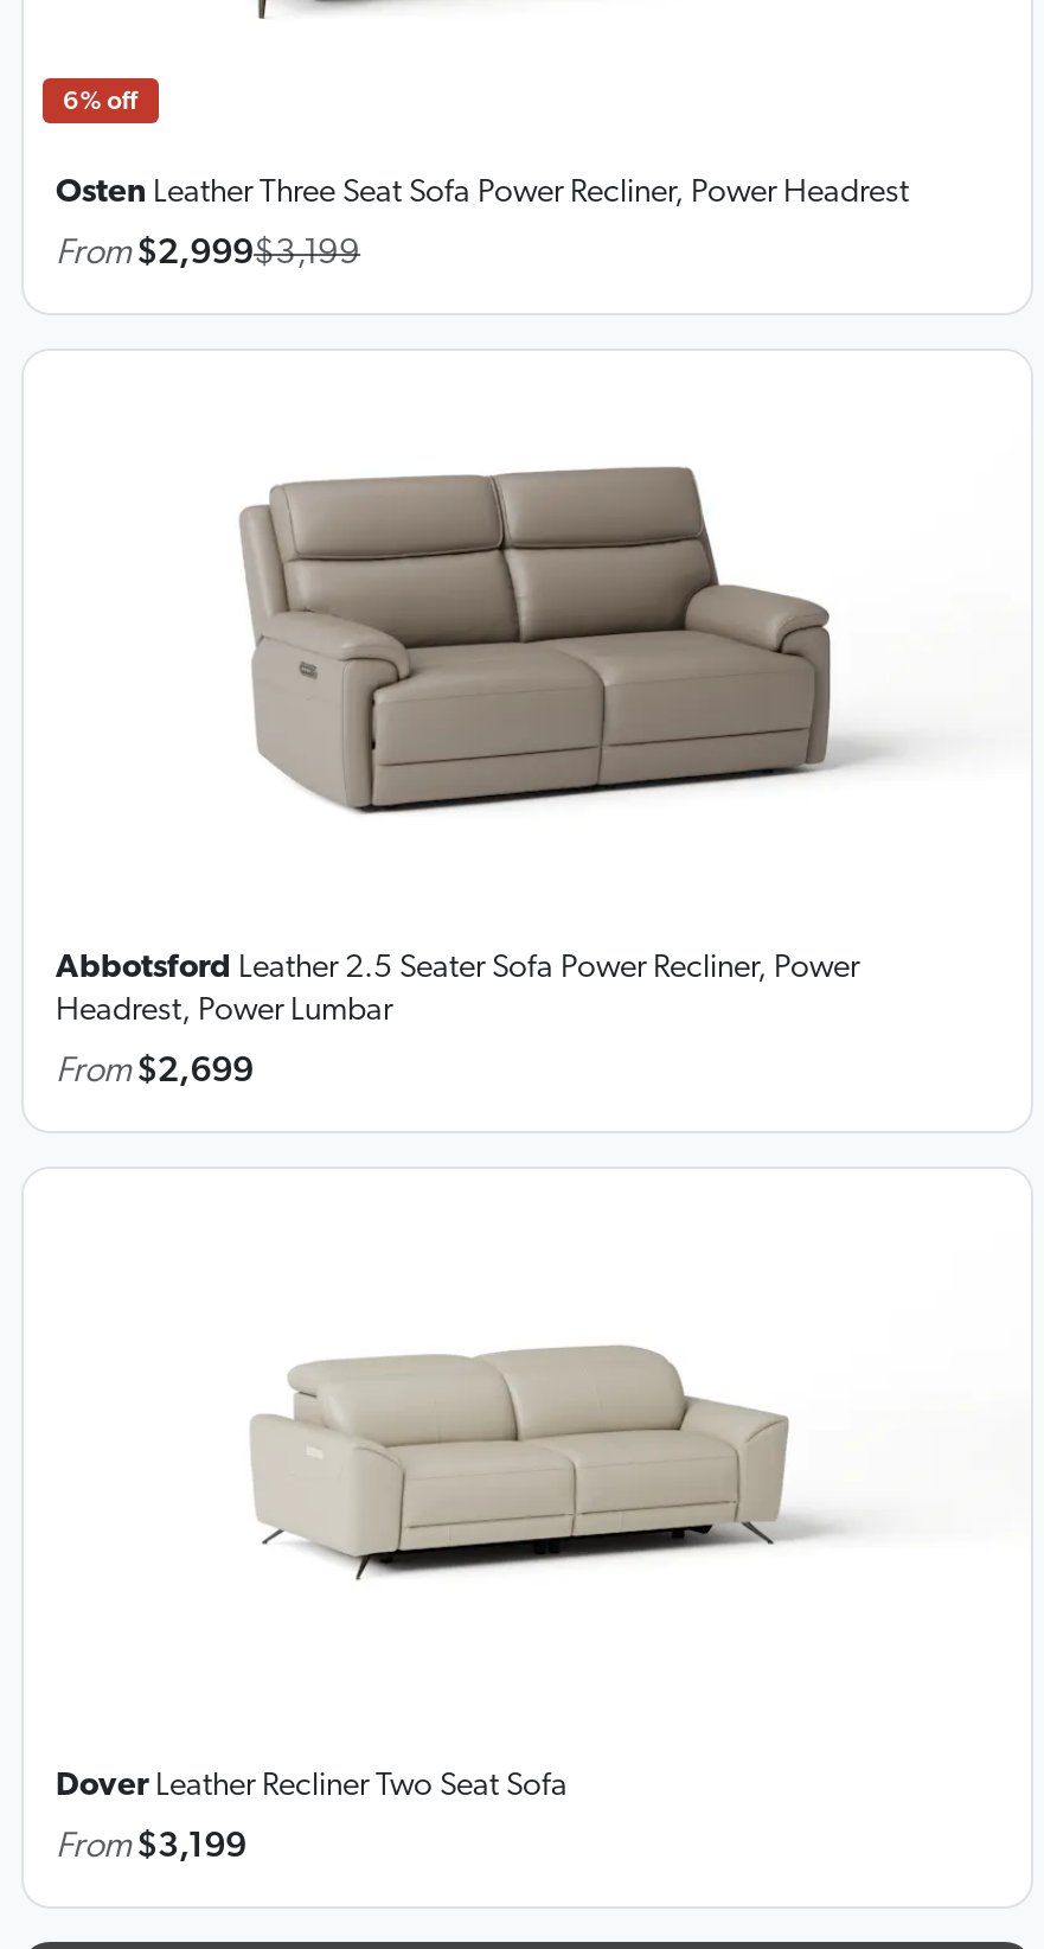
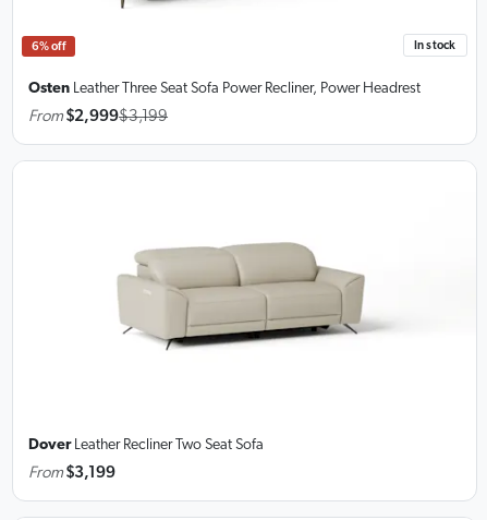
none -> [414,39,456,51] In stock
[237,465,912,816] [image] -> none
[56,951,859,1089] Abbotsford Leather 2.5 Seater Sofa Power Recliner, Power | Headrest, Power Lumbar | From $2,699 -> none

